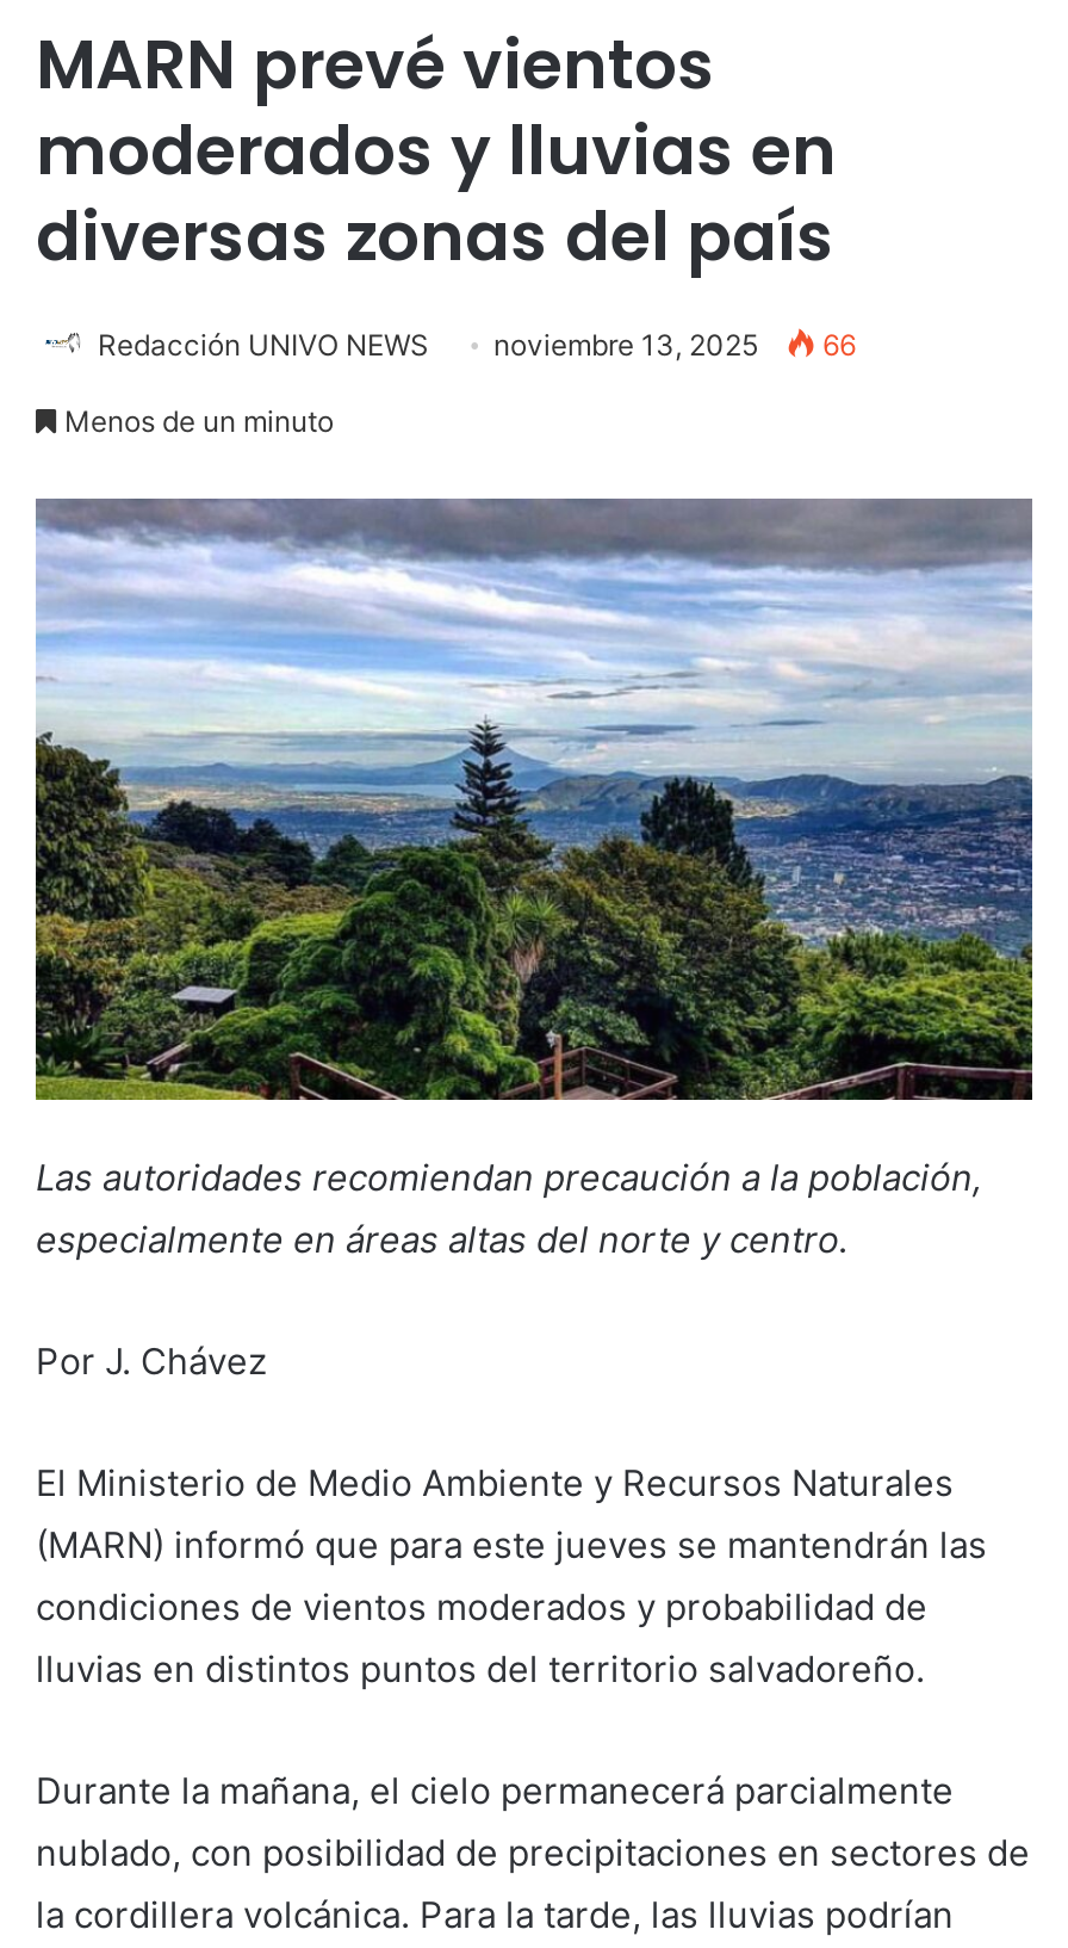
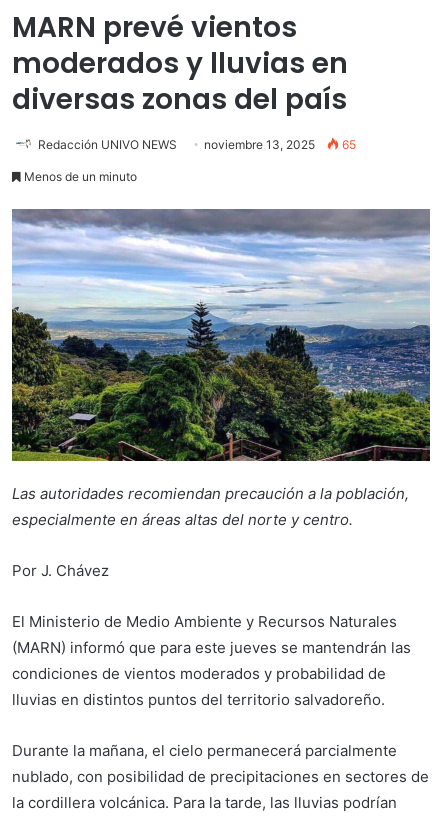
[98,327,856,363] Redacción UNIVO NEWS noviembre 13, 2025 66 -> [38,137,356,152] Redacción UNIVO NEWS noviembre 13, 2025 65

